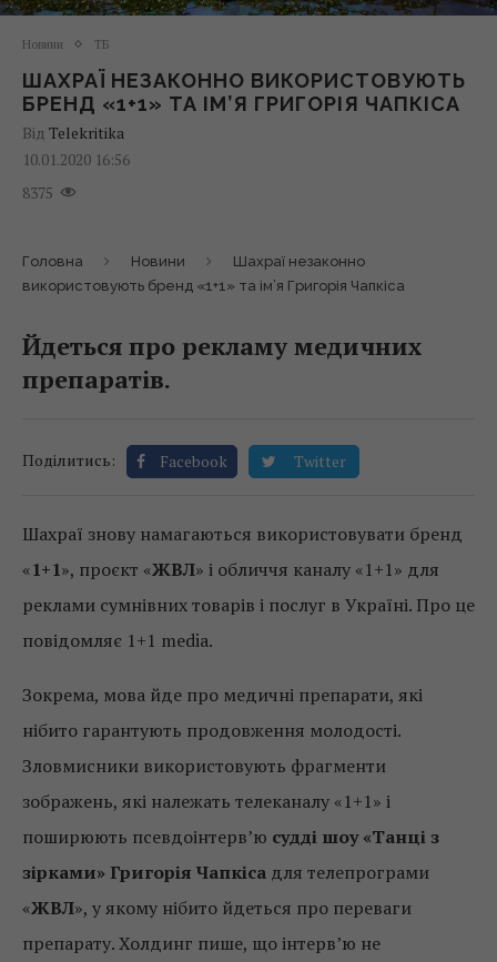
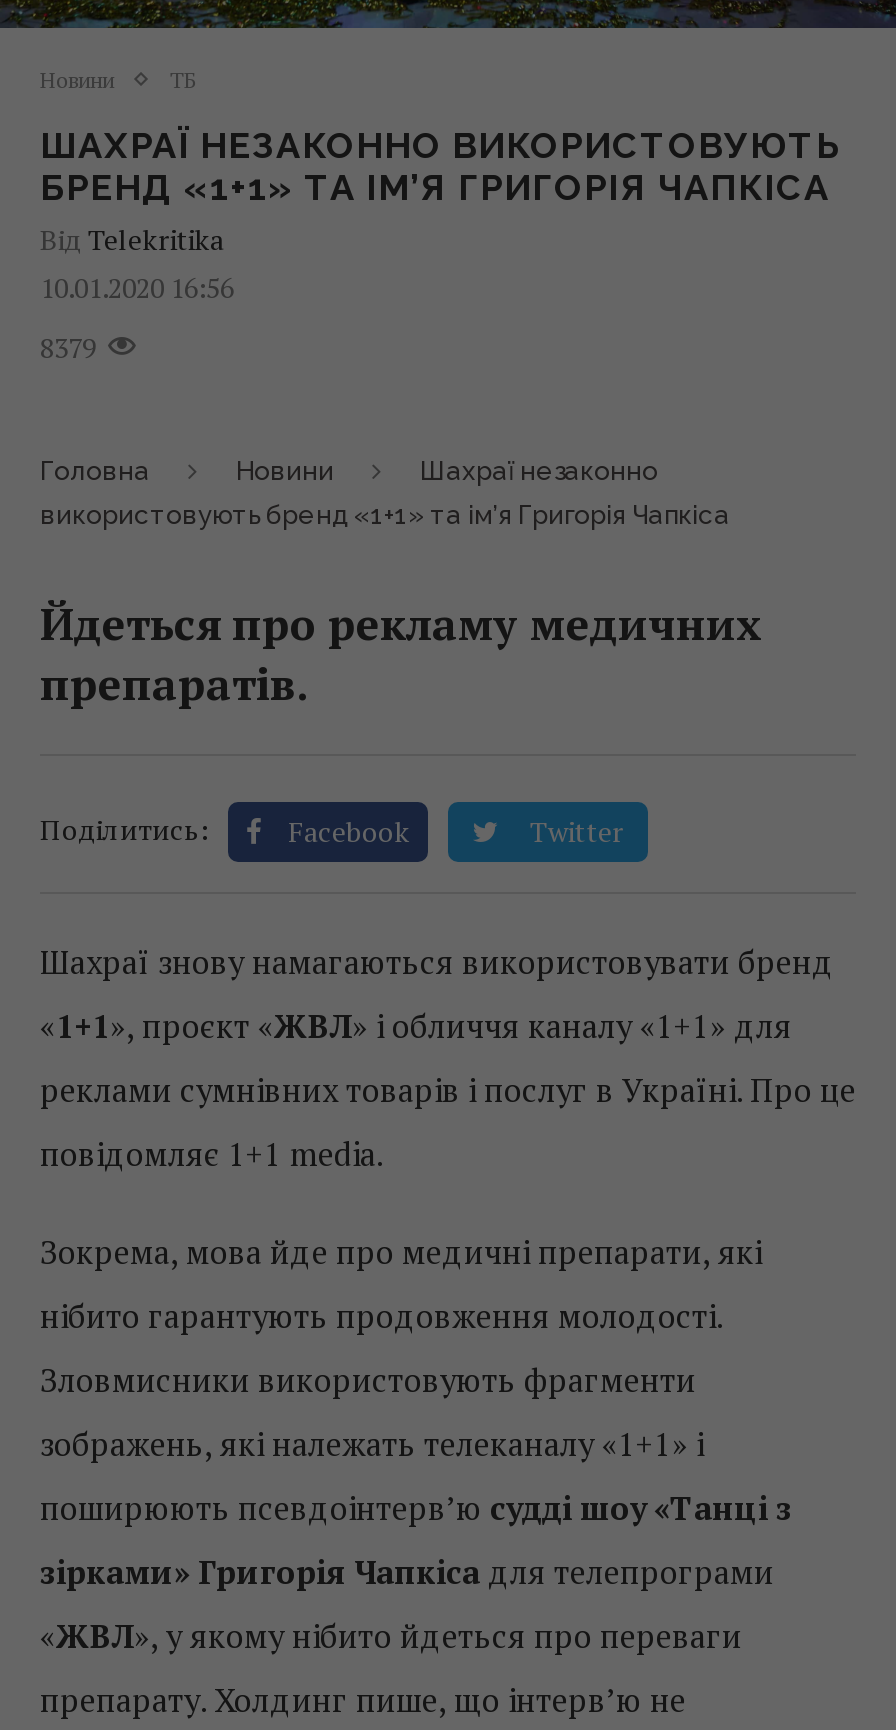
[22,182,53,203] 8375 -> [40,327,96,365] 8379

